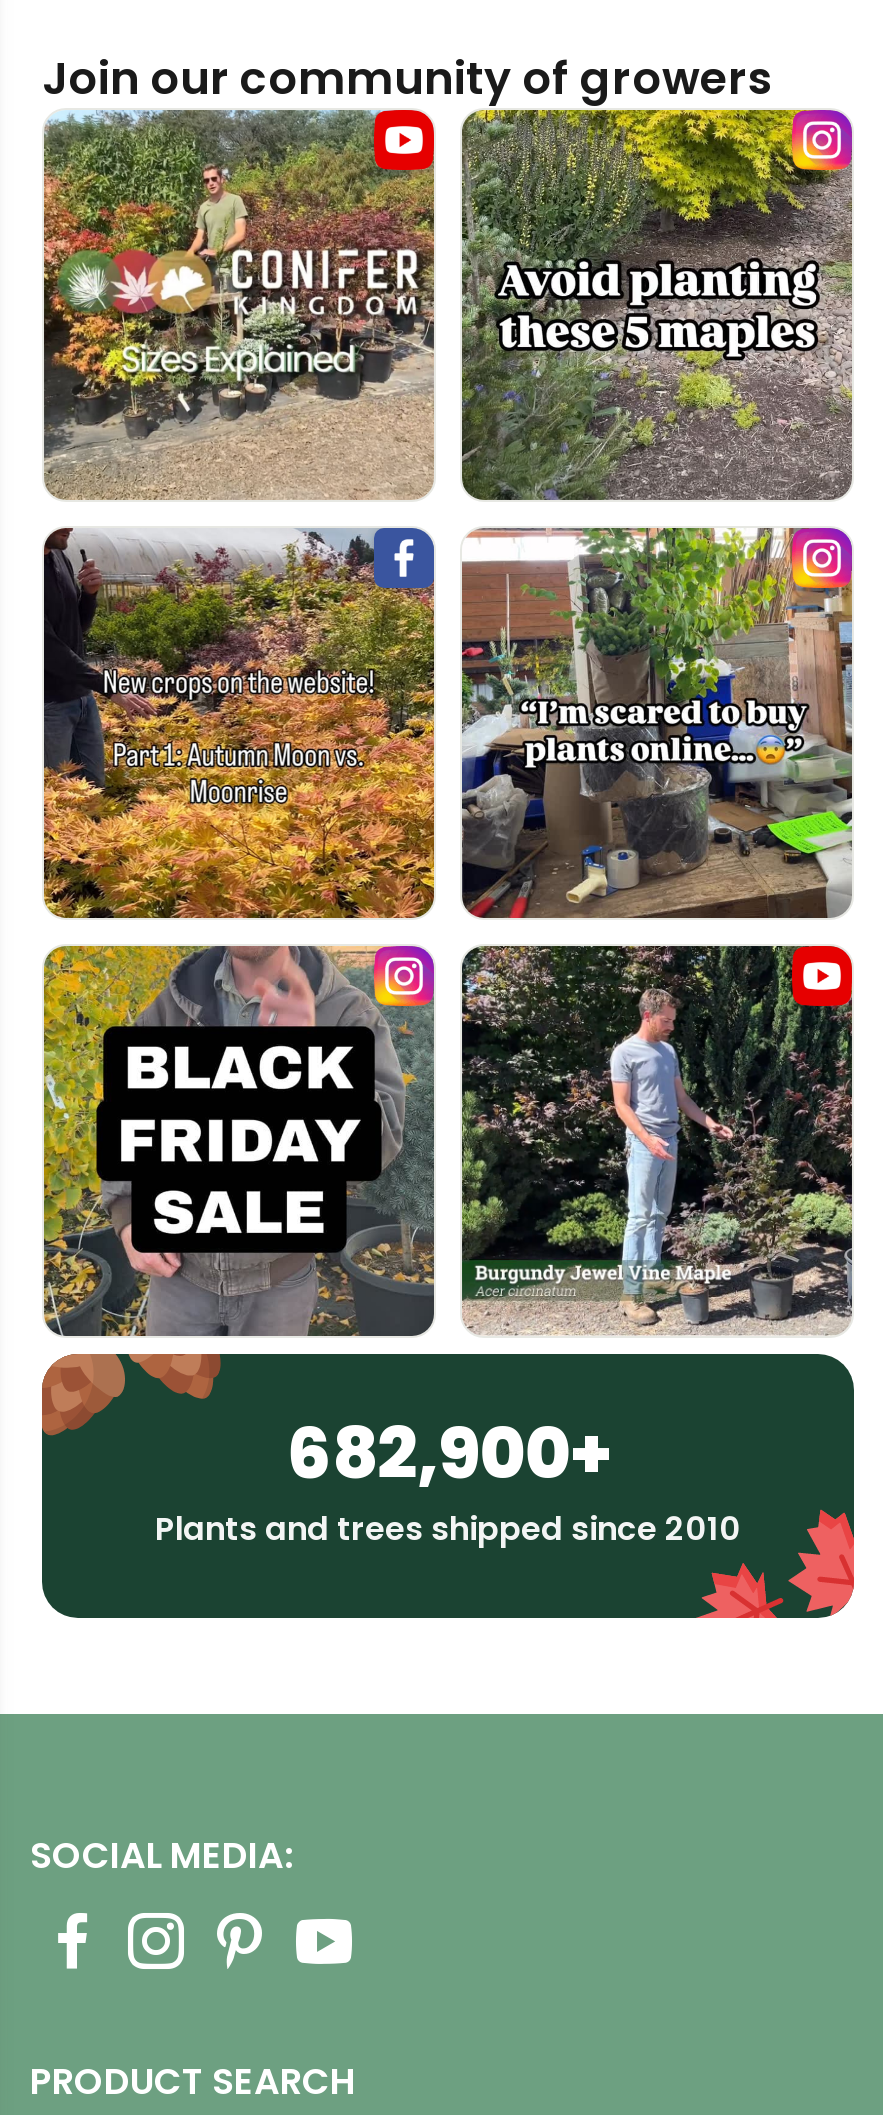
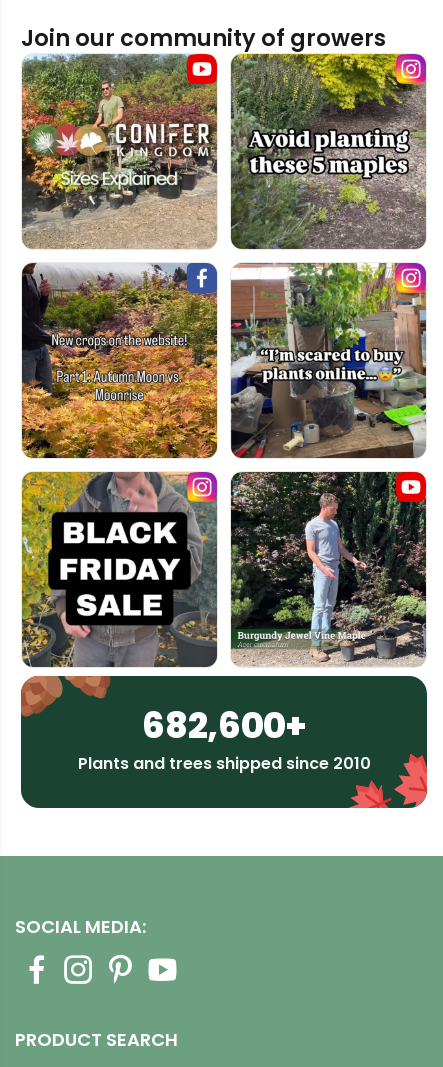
[287,1404,609,1502] 682,900+ -> [142,701,306,750] 682,600+

